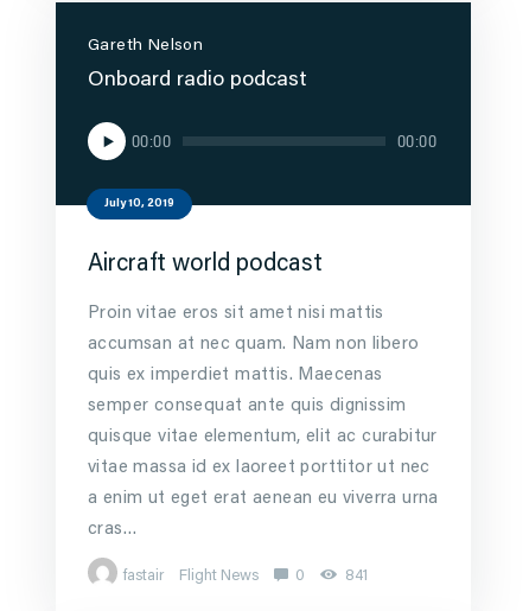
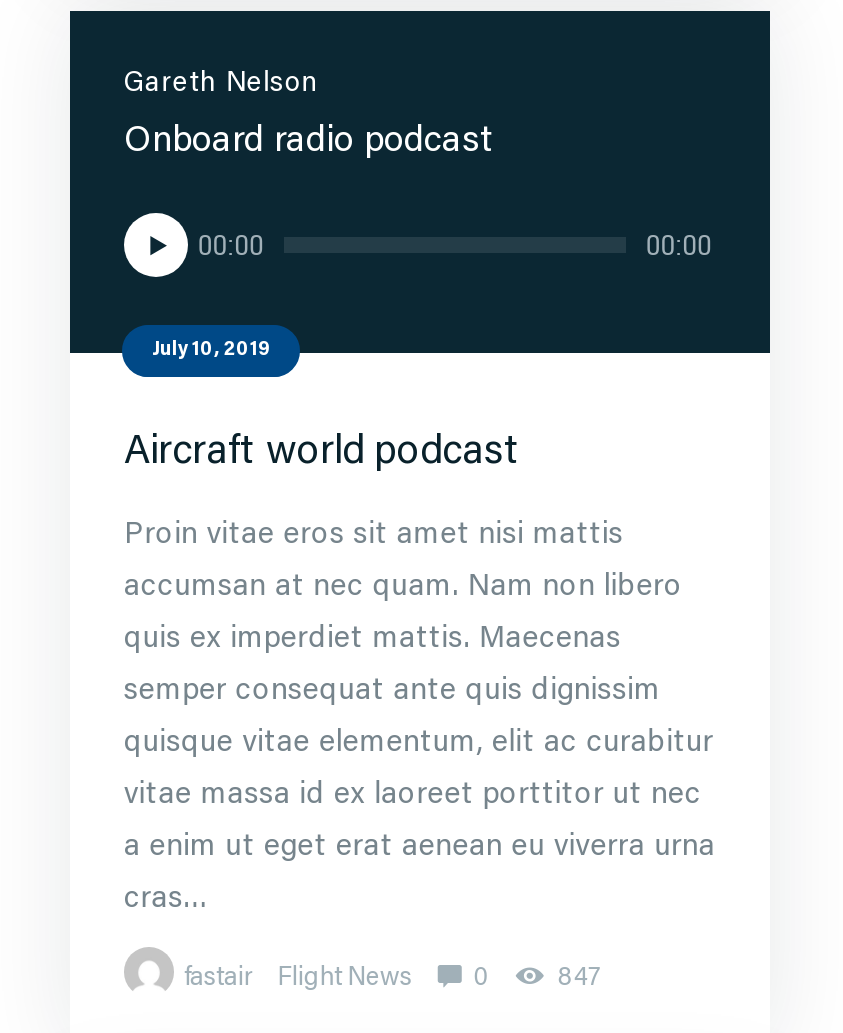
[345,568,368,584] 841 -> [558,965,604,991] 847

